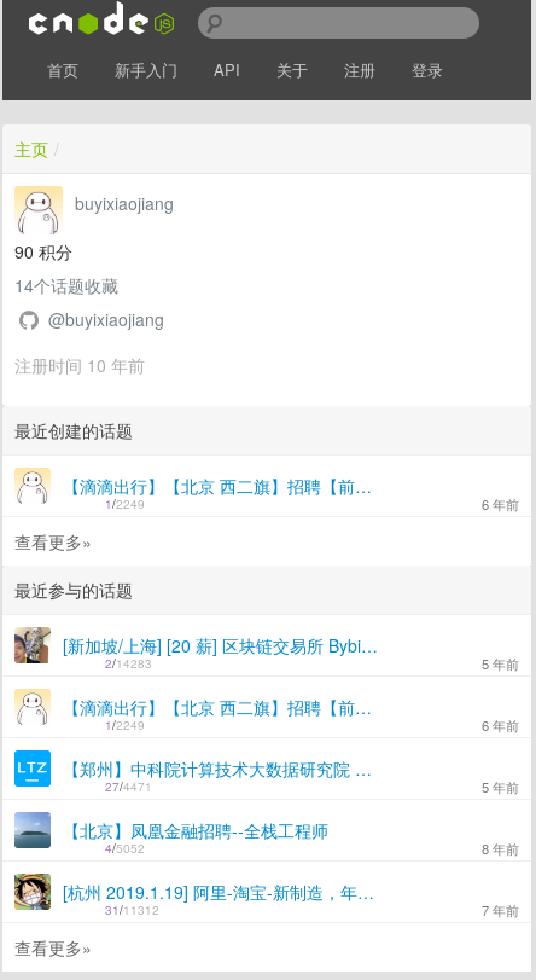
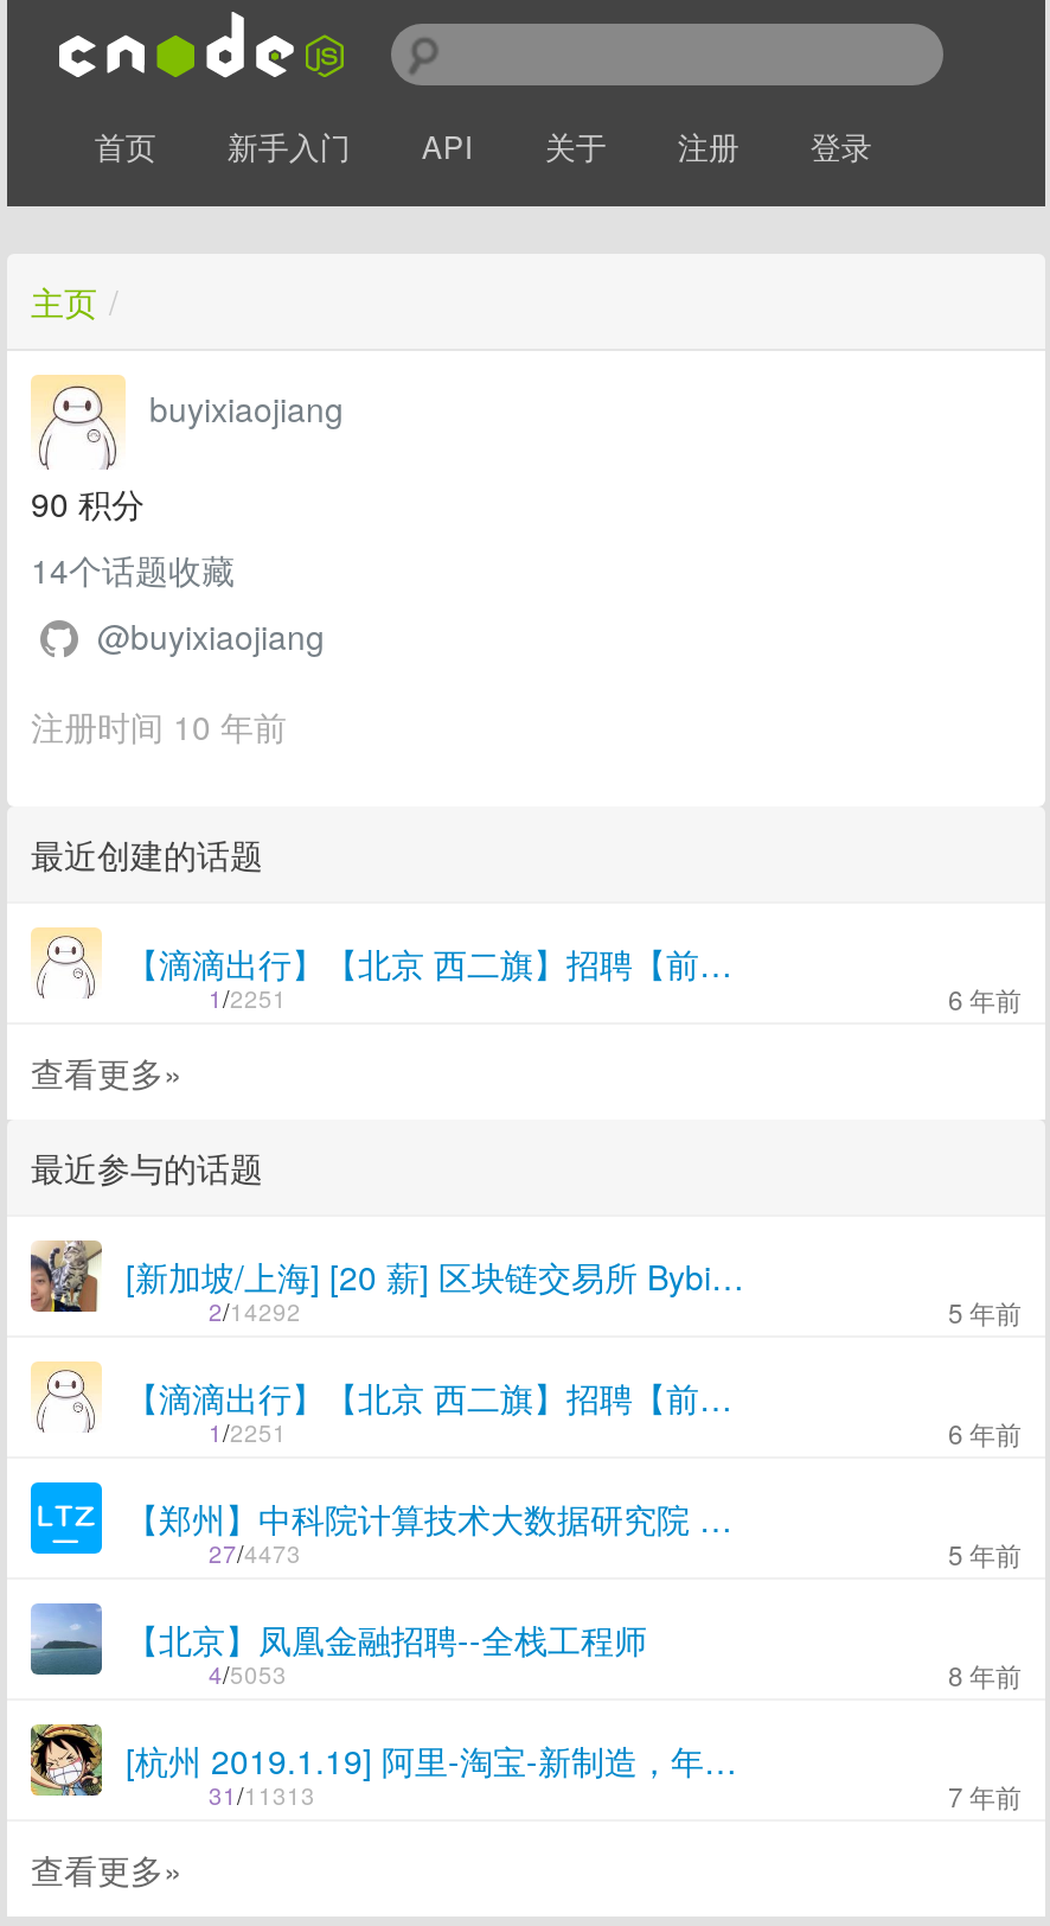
[105,495,145,512] 1 /2249 -> [209,982,287,1015] 1 /2251
[105,655,152,672] 2 /14283 -> [209,1295,301,1328] 2 /14292
[105,717,145,733] 1 /2249 -> [209,1416,287,1449] 1 /2251
[105,778,152,795] 27 /4471 -> [209,1537,301,1570] 27 /4473
[105,840,145,857] 4 /5052 -> [209,1658,287,1691] 4 /5053
[105,901,159,918] 31 /11312 -> [209,1779,315,1812] 31 /11313

